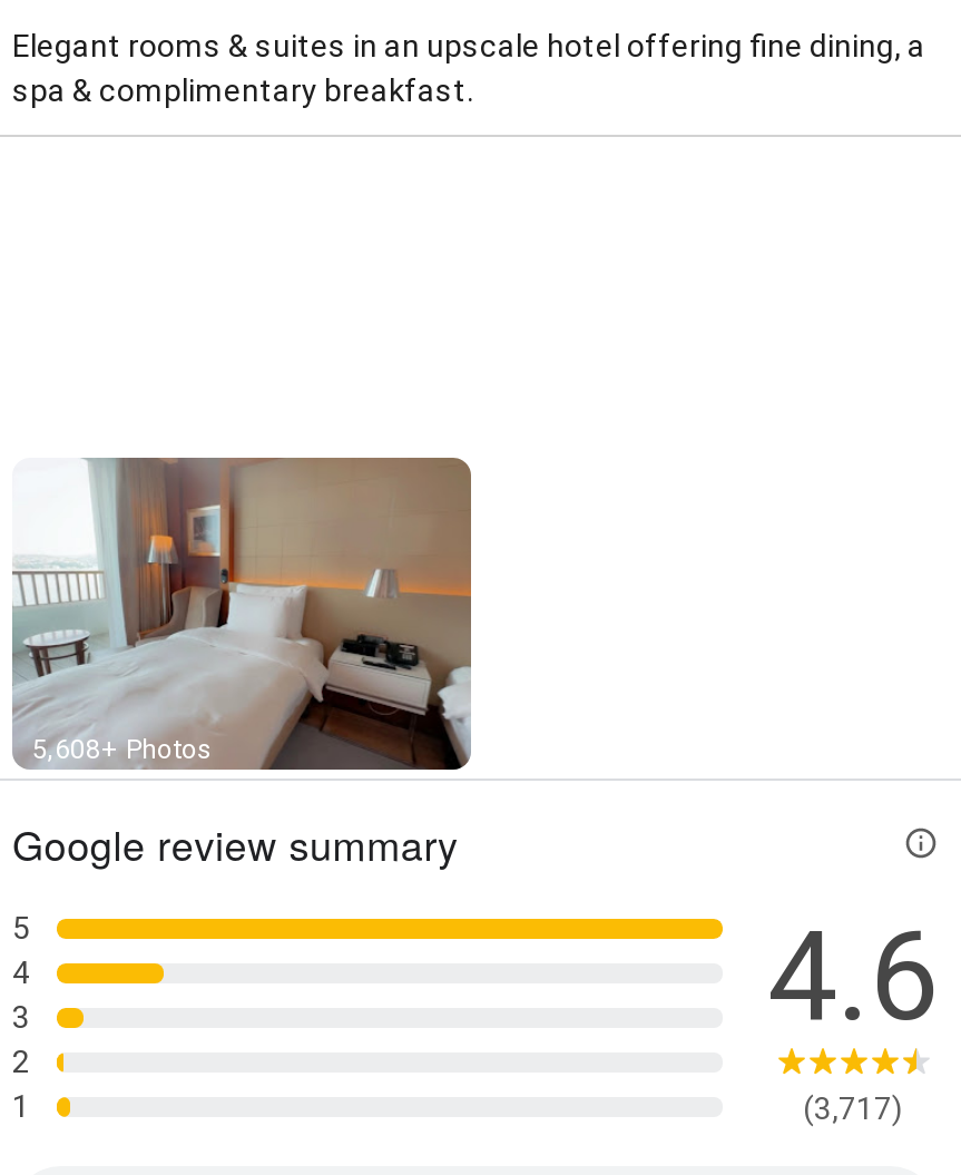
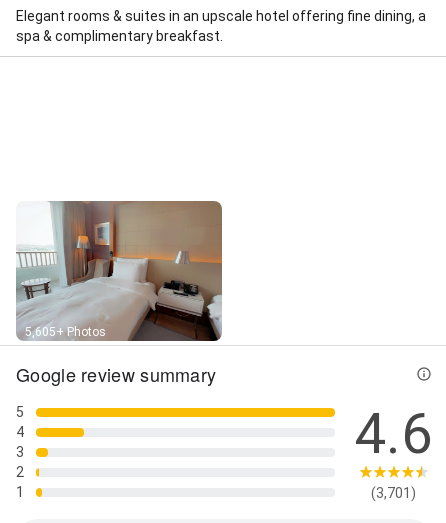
[32,734,213,766] 5,608+ Photos -> [25,325,106,339] 5,605+ Photos
[803,1090,903,1125] (3,717) -> [371,485,416,501] (3,701)

